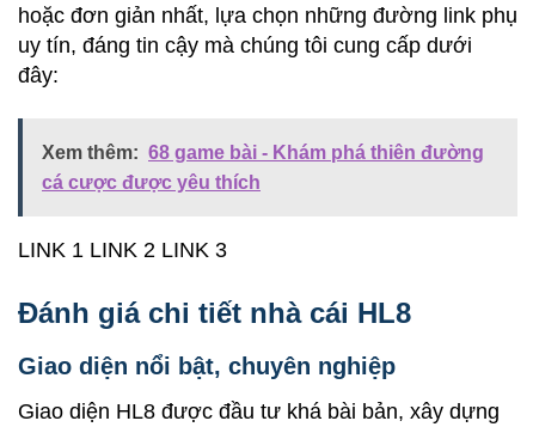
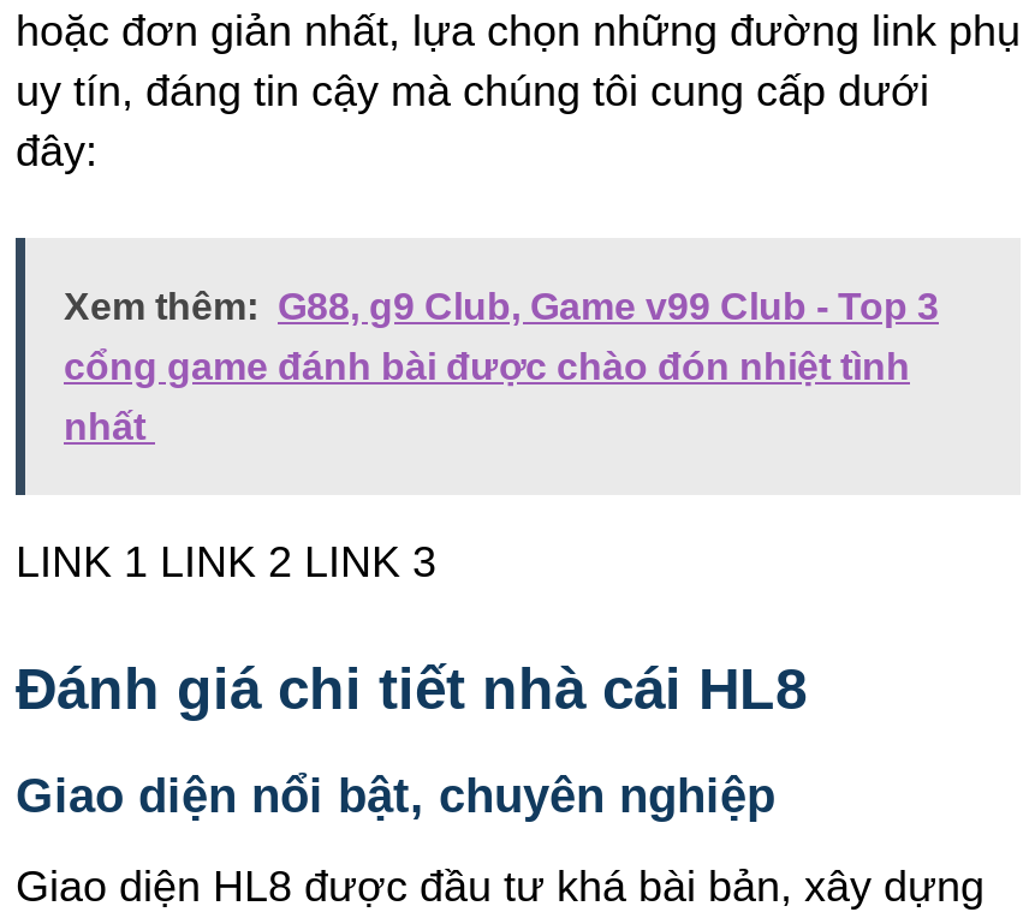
[42,143,484,193] Xem thêm: 68 game bài - Khám phá thiên đường | cá cược được yêu thích -> [64,286,939,447] Xem thêm: G88, g9 Club, Game v99 Club - Top 3 | cổng game đánh bài được chào đón nhiệt tình | nhất

